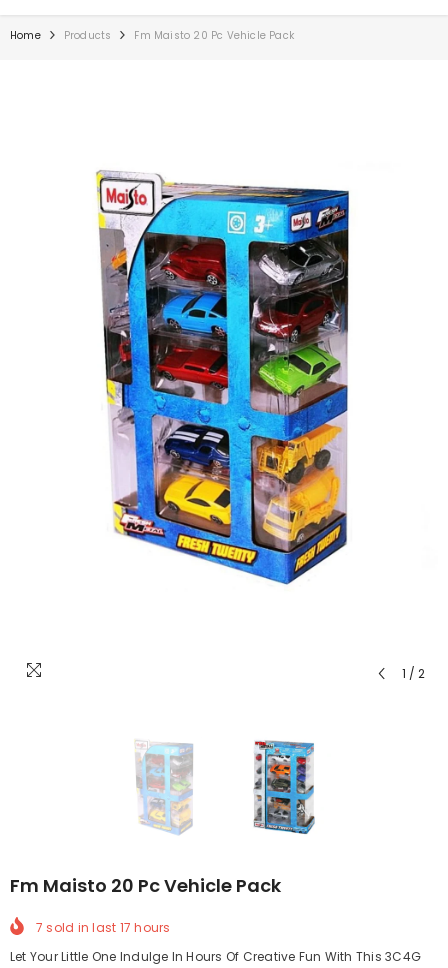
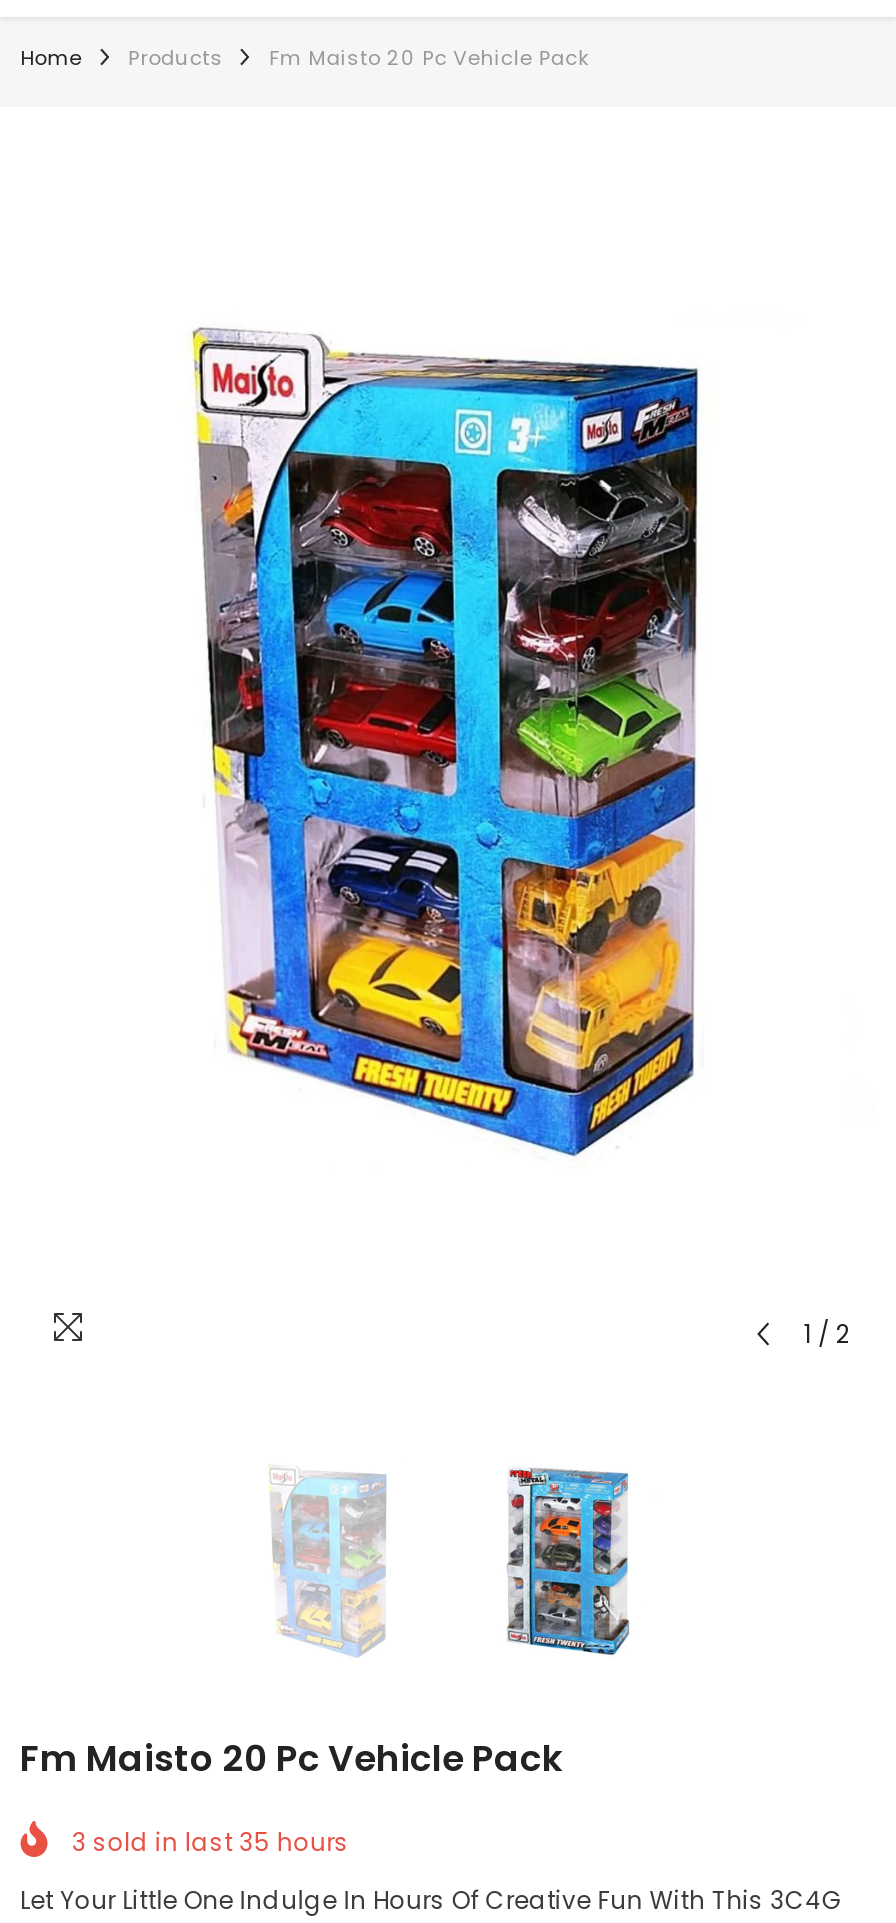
[36,919,171,936] 7 sold in last 17 hours -> [72,1825,349,1859] 3 sold in last 35 hours

